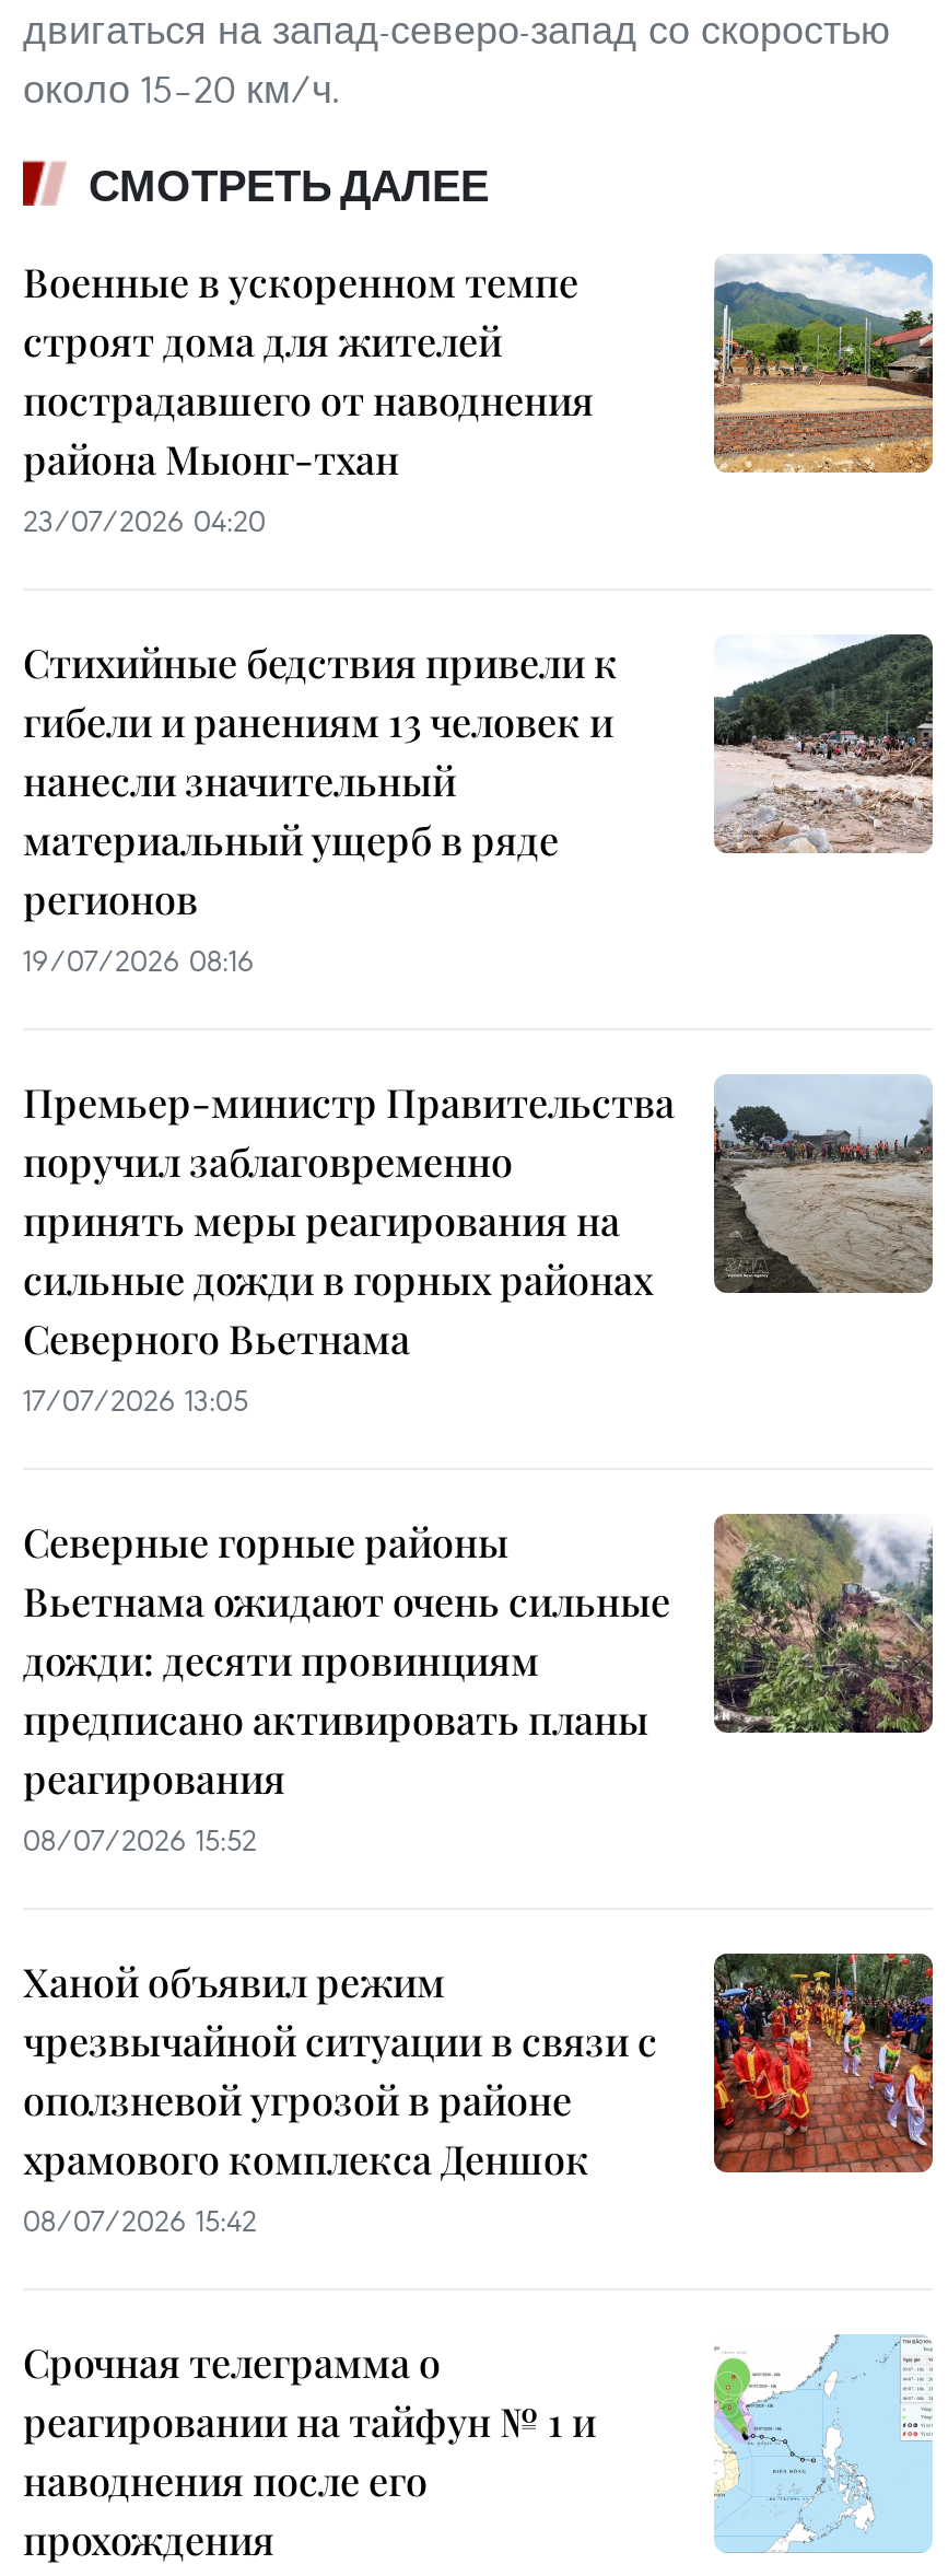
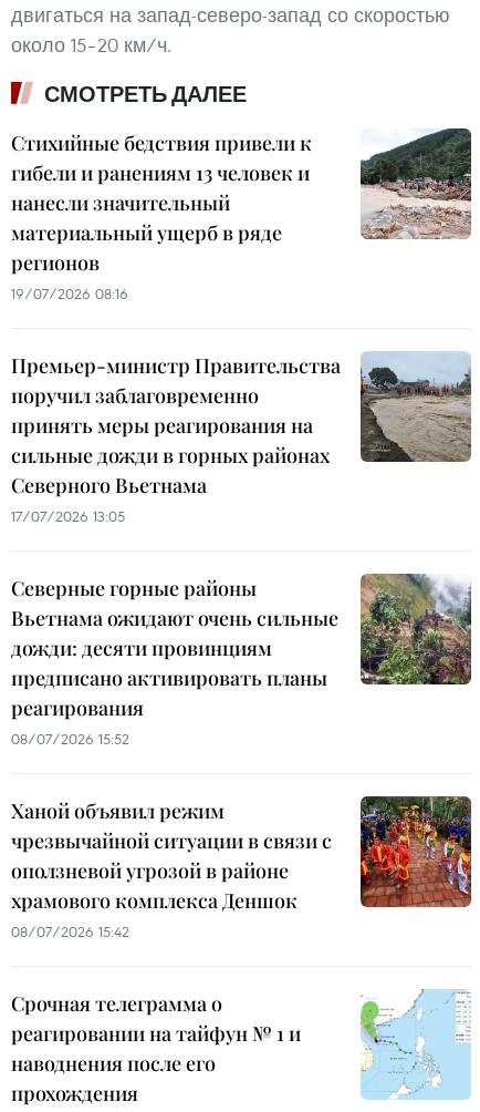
[23,257,594,541] Военные в ускоренном темпе | строят дома для жителей | пострадавшего от наводнения | района Мыонг-тхан | 23/07/2026 04:20 -> none
[712,254,935,475] [image] -> none

